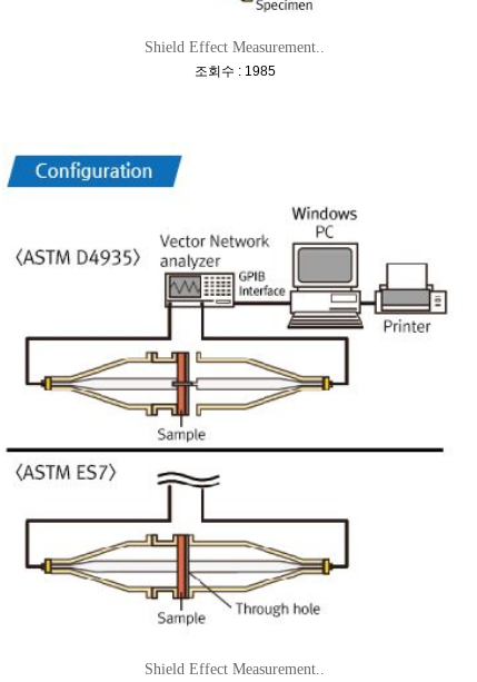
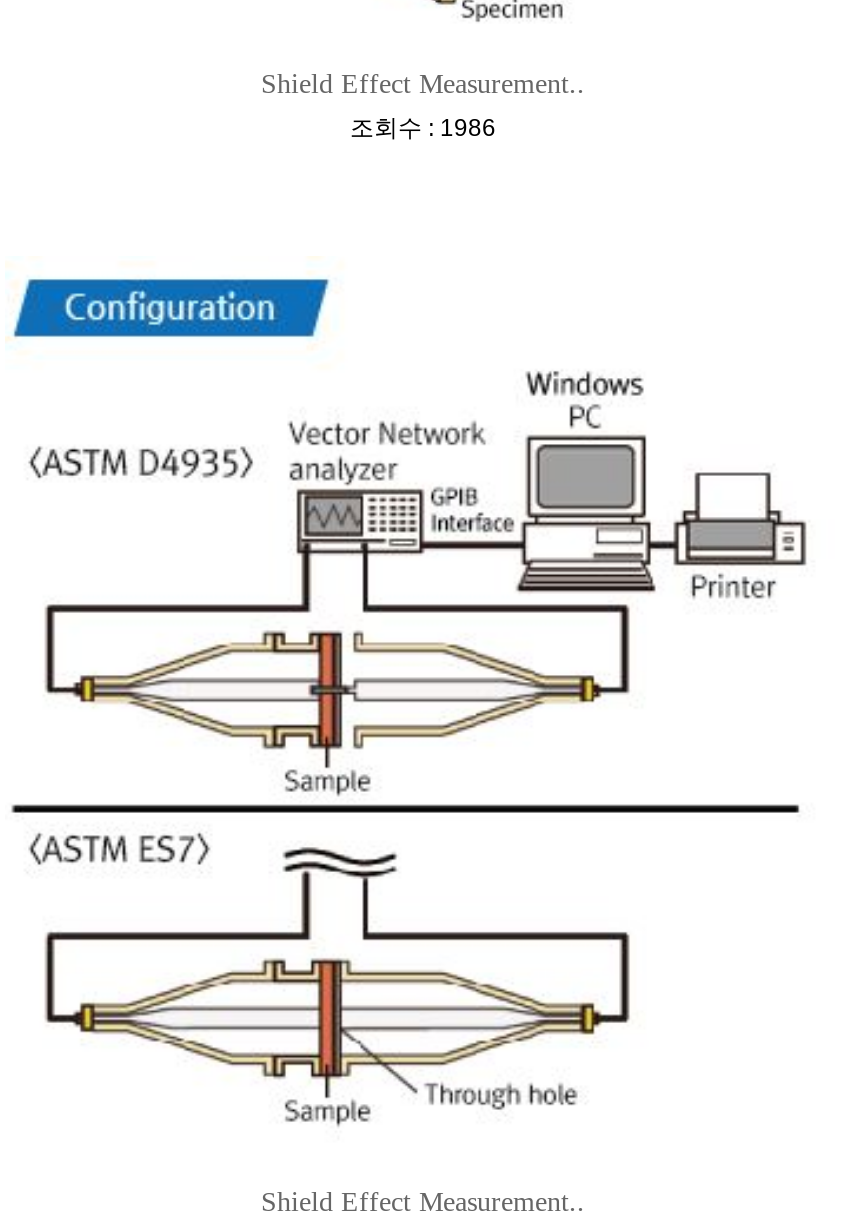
[190,62,280,79] [조회수 : 1985] -> [342,111,504,143] [조회수 : 1986]

